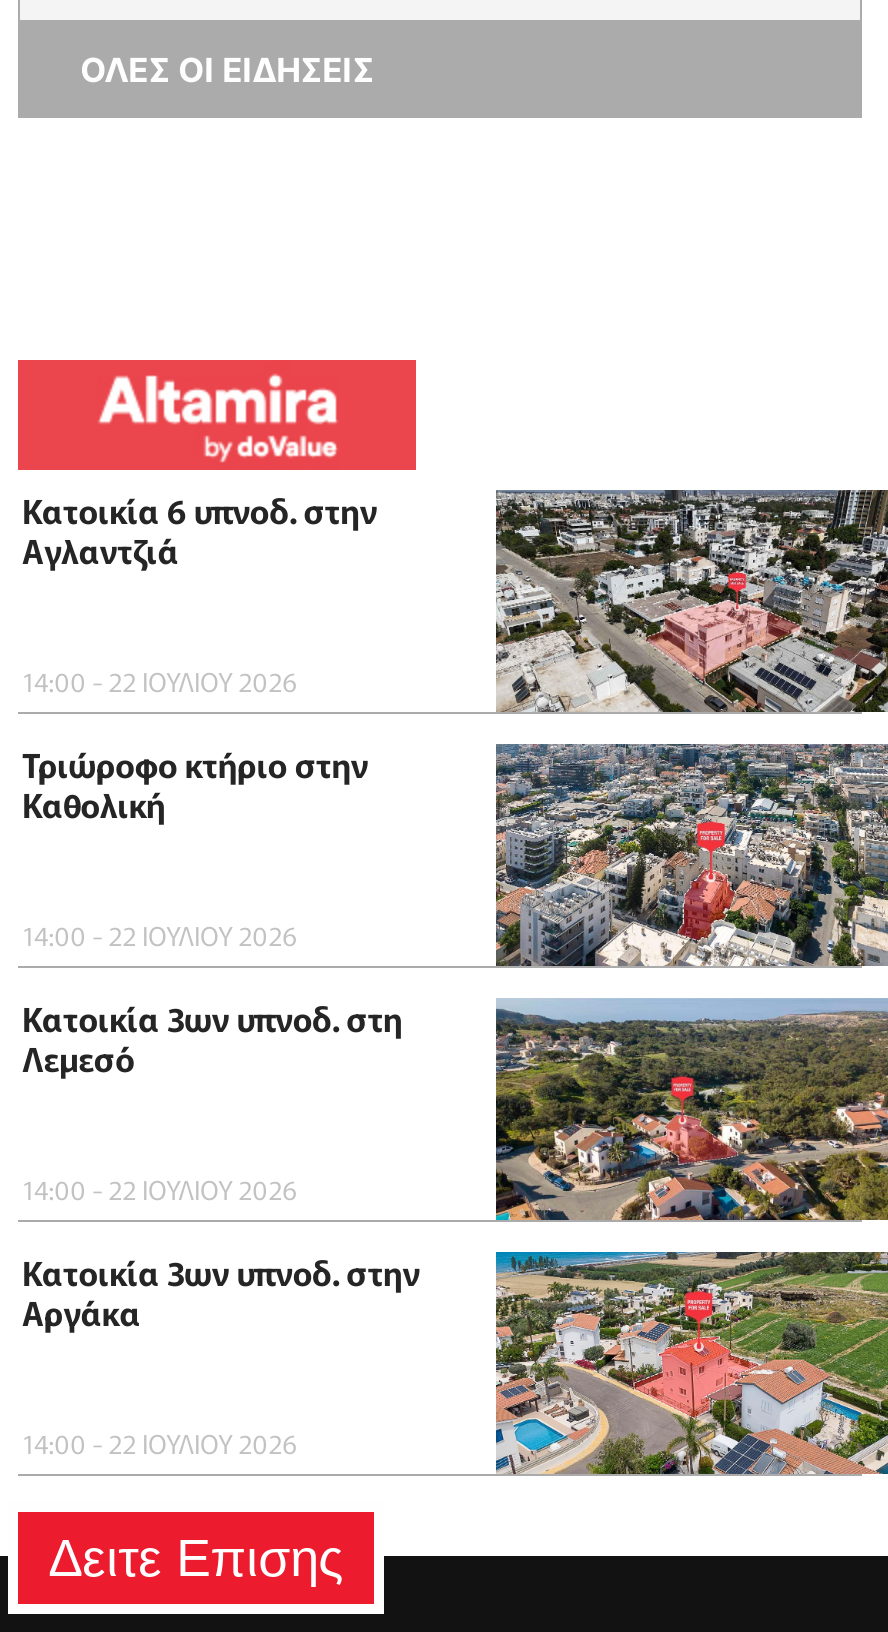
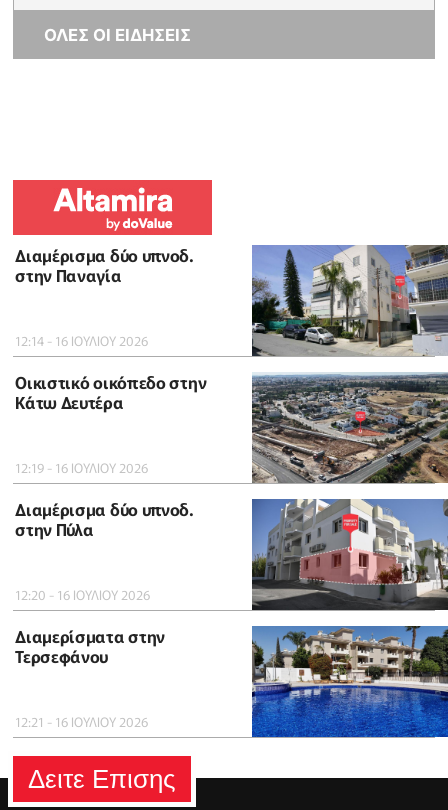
[22,486,377,574] Κατοικία 6 υπνοδ. στην | Αγλαντζιά -> [15,243,193,287] Διαμέρισμα δύο υπνοδ. | στην Παναγία
[494,488,882,714] [image] -> [251,244,445,357] [image]
[22,662,296,700] 14:00 - 22 ΙΟΥΛΙΟΥ 2026 -> [15,331,148,350] 12:14 - 16 ΙΟΥΛΙΟΥ 2026
[22,740,368,828] Τριώροφο κτήριο στην | Καθολική -> [15,370,206,414] Οικιστικό οικόπεδο στην | Κάτω Δευτέρα
[494,742,882,968] [image] -> [252,372,445,484] [image]
[22,916,296,954] 14:00 - 22 ΙΟΥΛΙΟΥ 2026 -> [15,458,148,477] 12:19 - 16 ΙΟΥΛΙΟΥ 2026
[22,994,402,1082] Κατοικία 3ων υπνοδ. στη | Λεμεσό -> [15,497,193,541] Διαμέρισμα δύο υπνοδ. | στην Πύλα
[494,998,882,1222] [image] -> [251,499,445,611] [image]
[22,1170,296,1208] 14:00 - 22 ΙΟΥΛΙΟΥ 2026 -> [15,585,150,604] 12:20 - 16 ΙΟΥΛΙΟΥ 2026
[22,1248,420,1336] Κατοικία 3ων υπνοδ. στην | Αργάκα -> [15,624,165,668] Διαμερίσματα στην | Τερσεφάνου
[494,1250,882,1476] [image] -> [251,625,445,738] [image]
[22,1424,296,1462] 14:00 - 22 ΙΟΥΛΙΟΥ 2026 -> [15,712,148,731] 12:21 - 16 ΙΟΥΛΙΟΥ 2026

